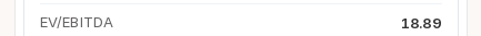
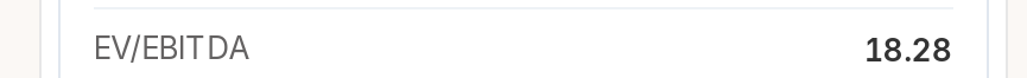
[401,14,442,32] 18.89 -> [865,31,953,69] 18.28

